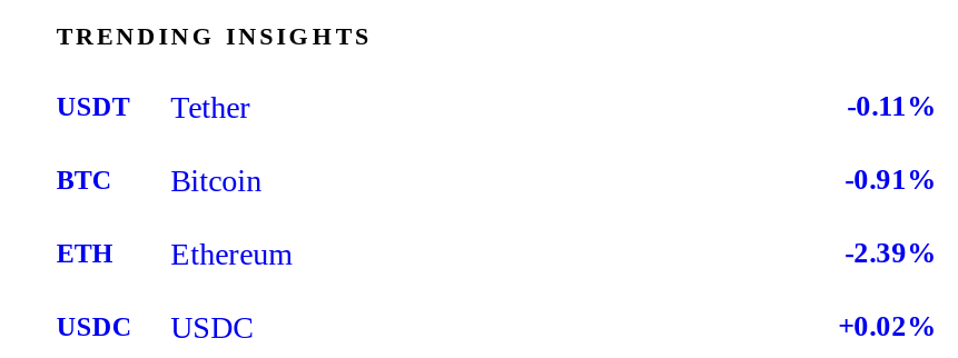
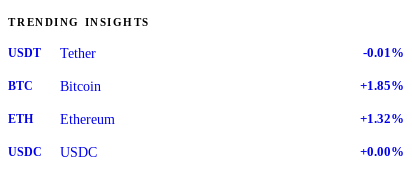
[847,91,936,123] -0.11% -> [363,46,404,60] -0.01%
[845,165,936,196] -0.91% -> [360,79,404,93] +1.85%
[845,238,936,269] -2.39% -> [360,112,404,126] +1.32%
[838,312,936,343] +0.02% -> [360,145,404,159] +0.00%

